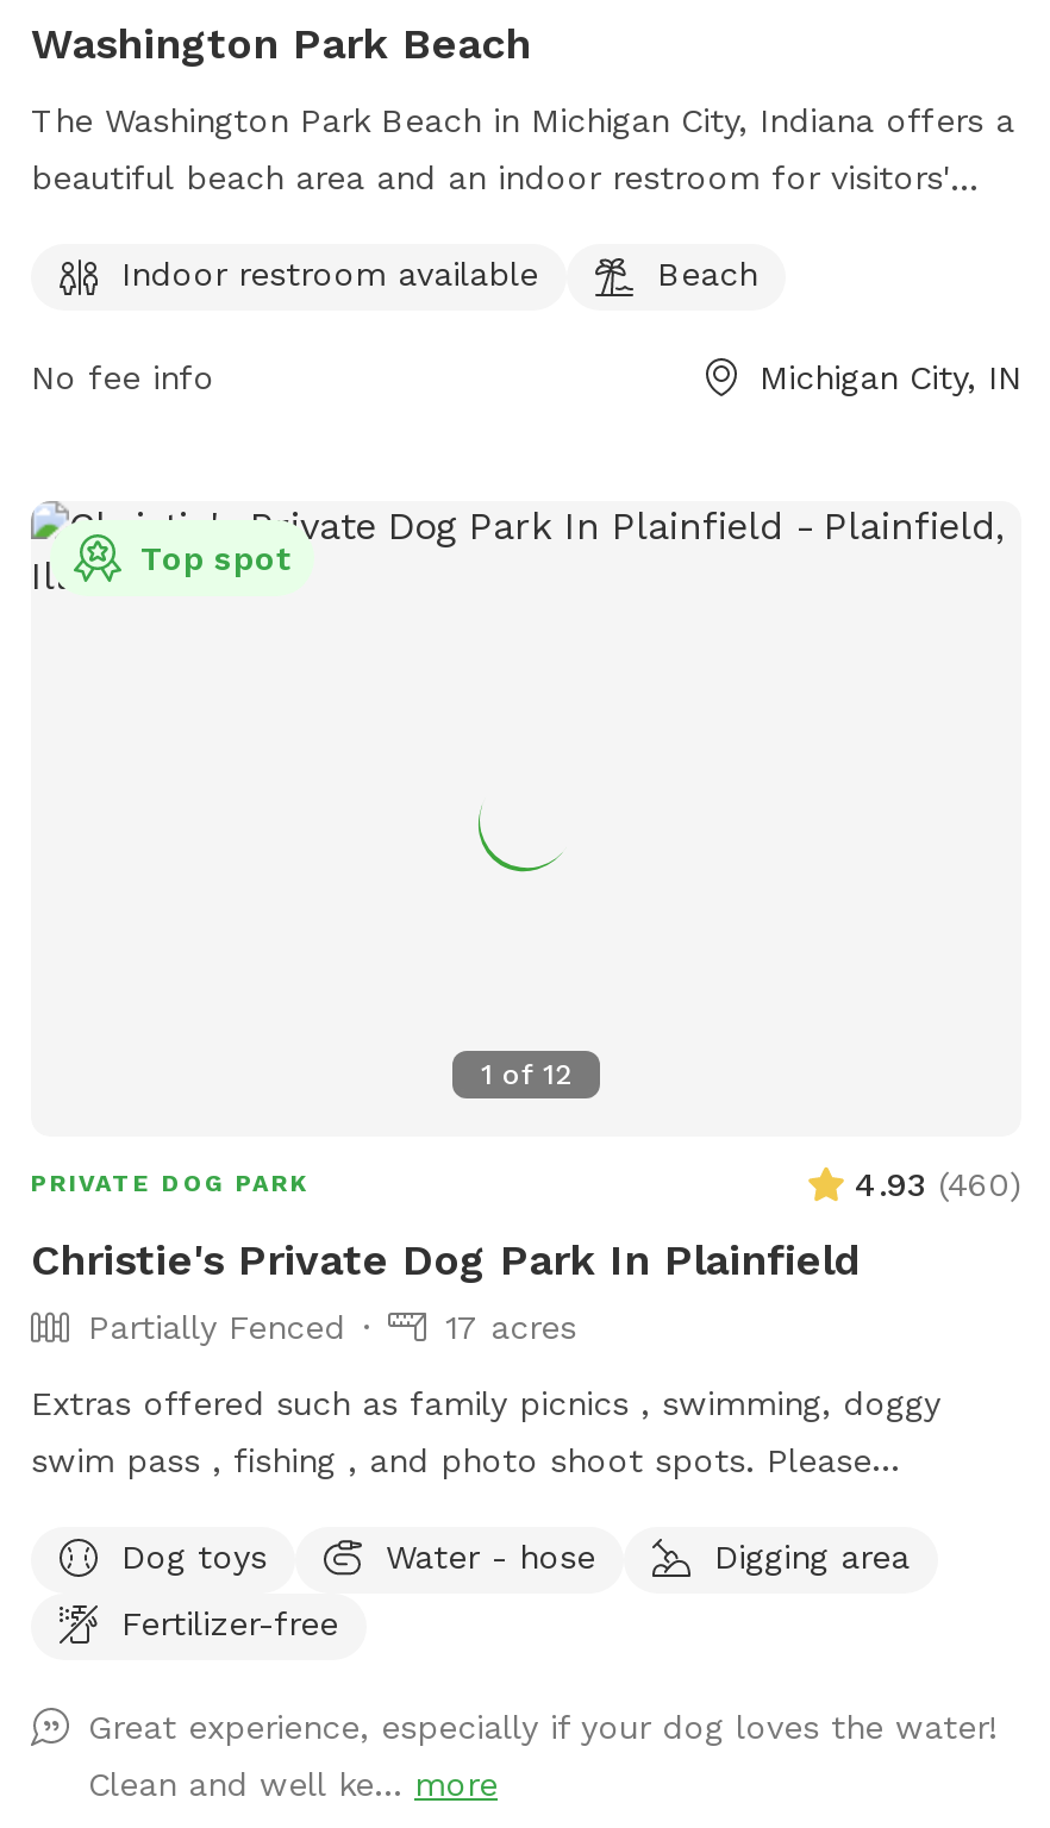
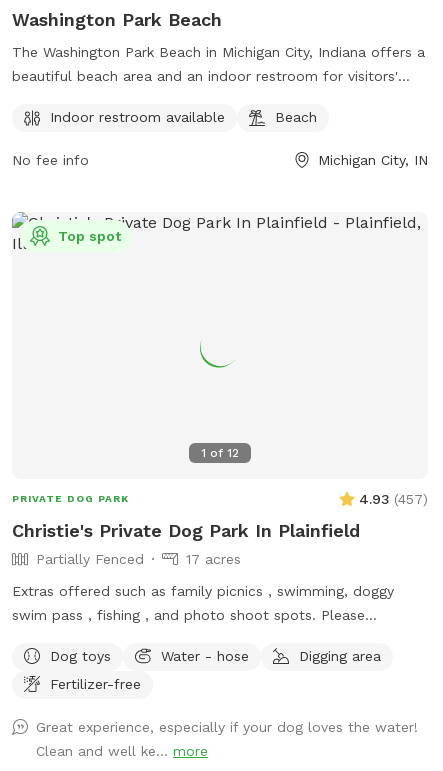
[855,1164,1021,1202] 4.93 (460) -> [359,491,428,507] 4.93 (457)

